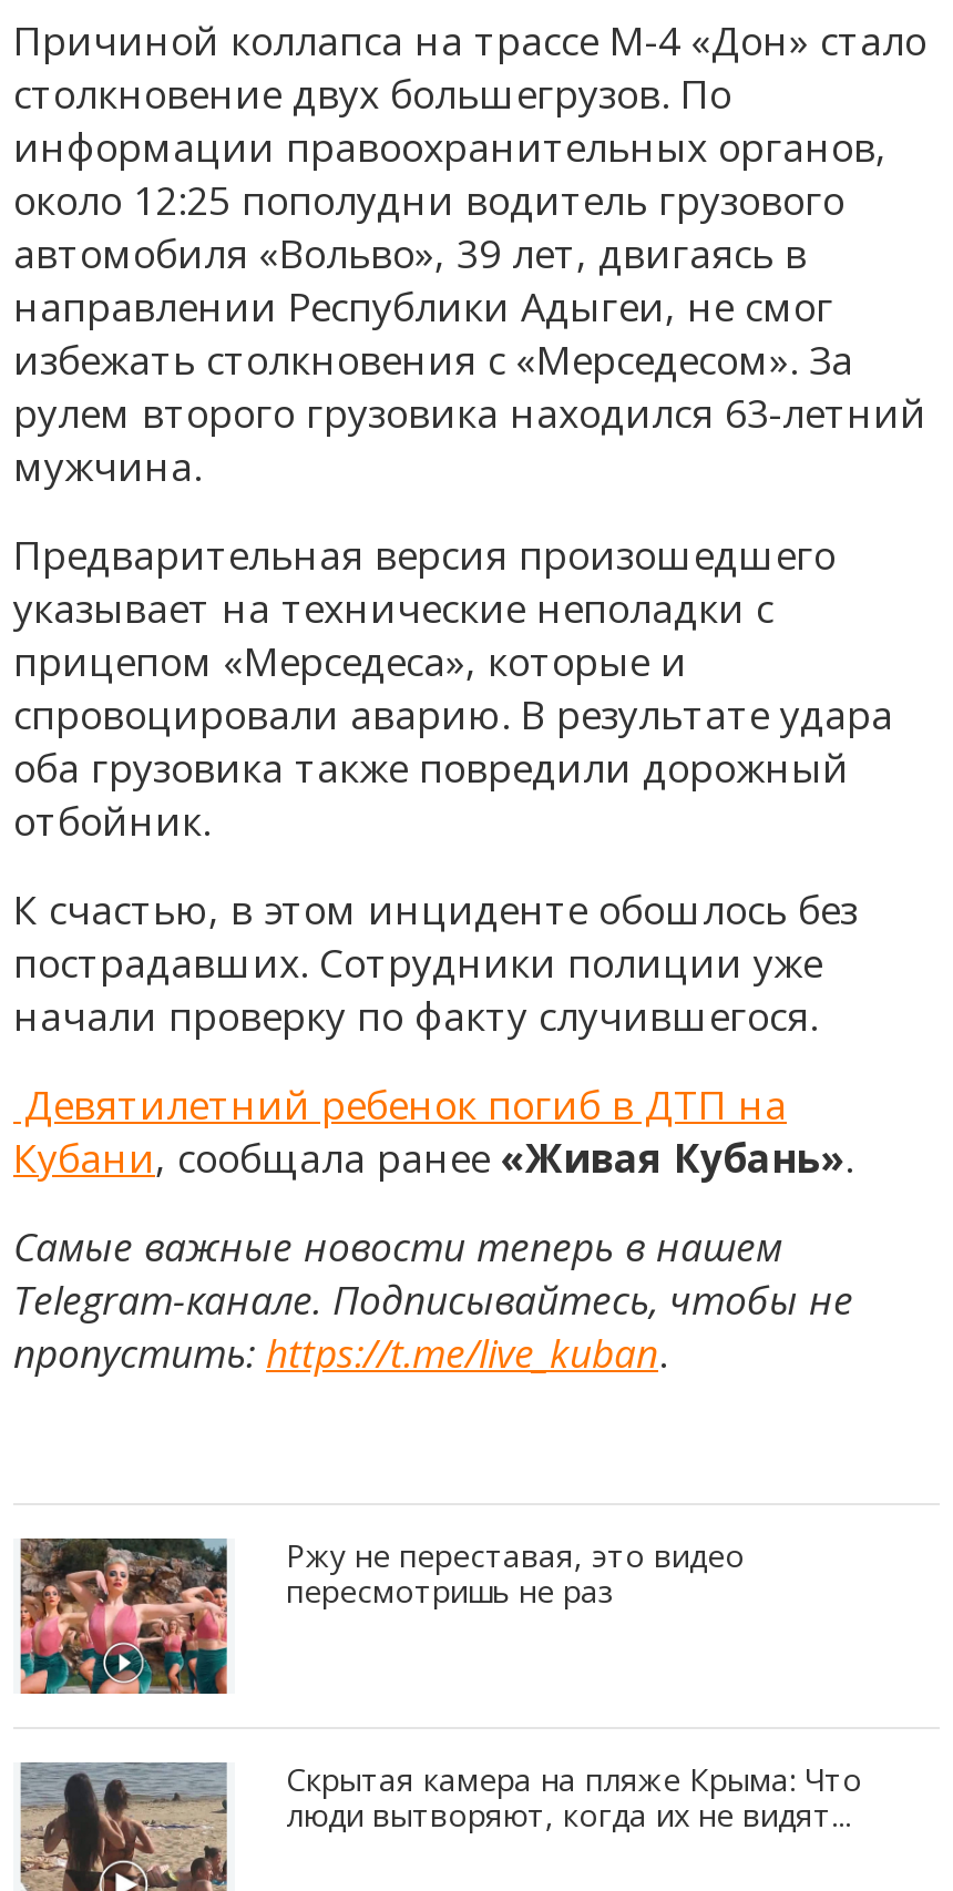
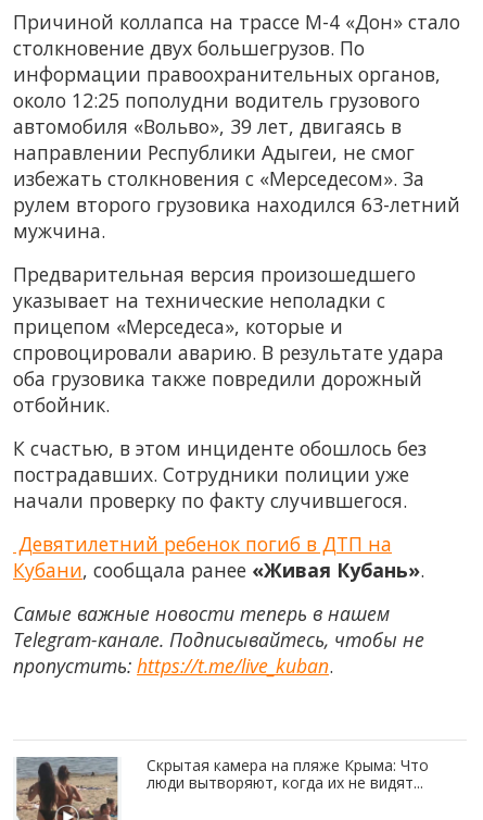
[18,1535,745,1696] [image] | Ржу не переставая, это видео | пересмотришь не раз -> none

